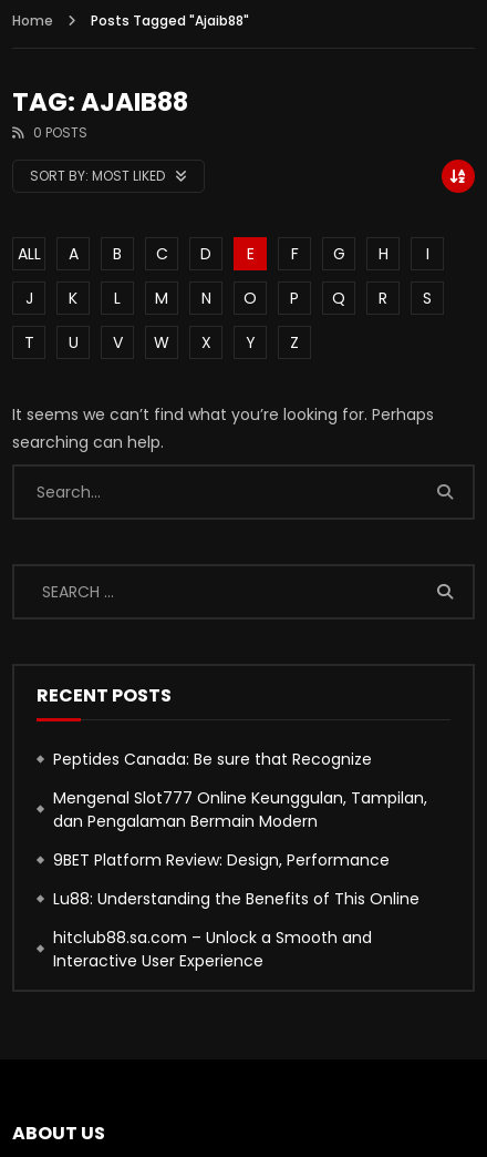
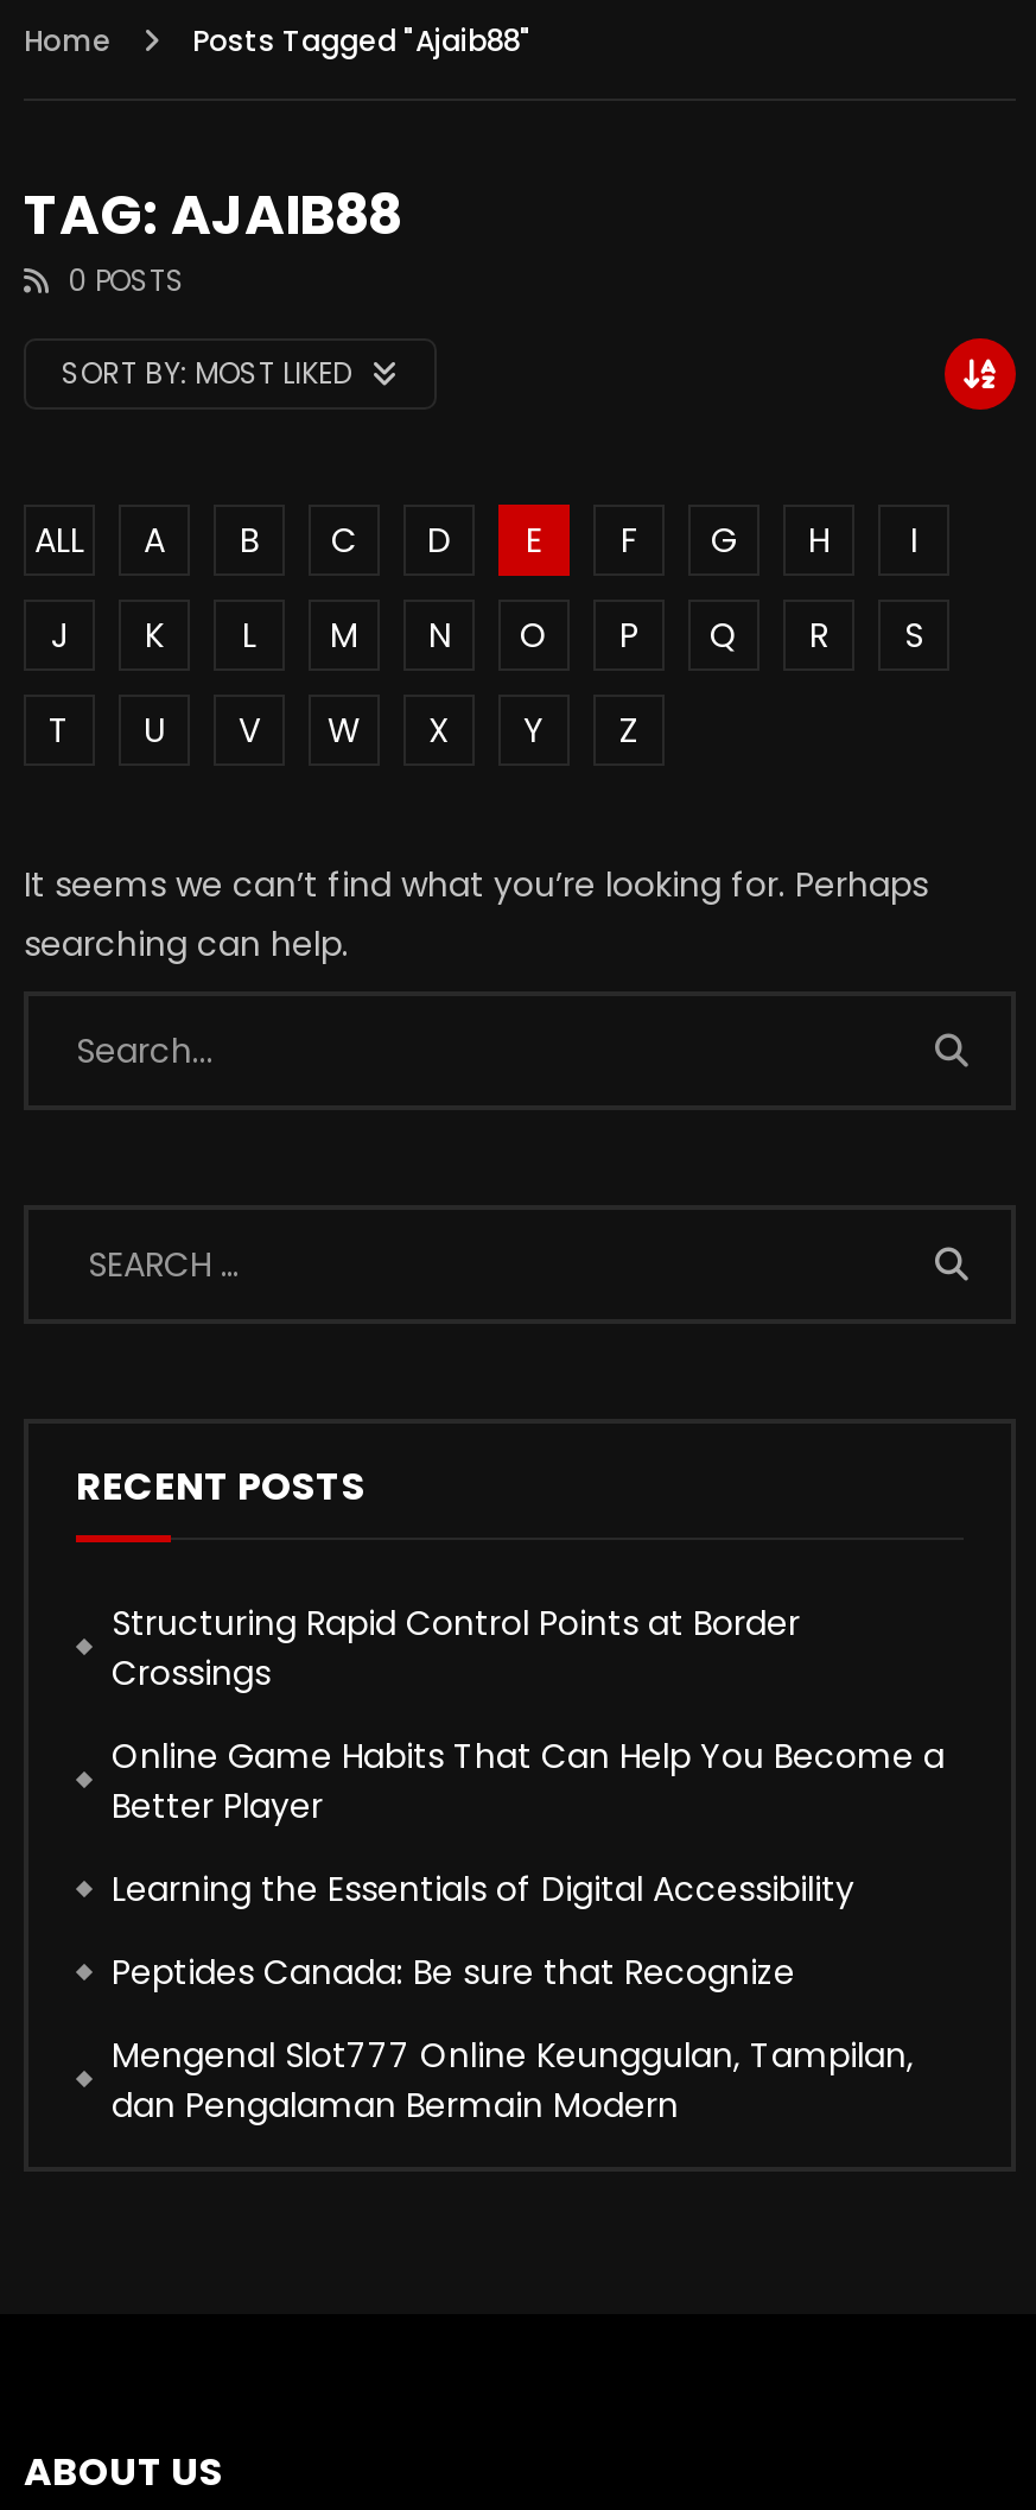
none -> [112,1599,945,1913] Structuring Rapid Control Points at Border | Crossings | Online Game Habits That Can Help You Become a | Better Player | Learning the Essentials of Digital Accessibility
moved [53,748,427,832] -> [112,1948,914,2129]: Peptides Canada: Be sure that Recognize | Mengenal Slot777 Online Keunggulan, Tampilan, | dan Pengalaman Bermain Modern
[53,849,419,972] 9BET Platform Review: Design, Performance | Lu88: Understanding the Benefits of This Online | hitclub88.sa.com – Unlock a Smooth and | Interactive User Experience -> none

